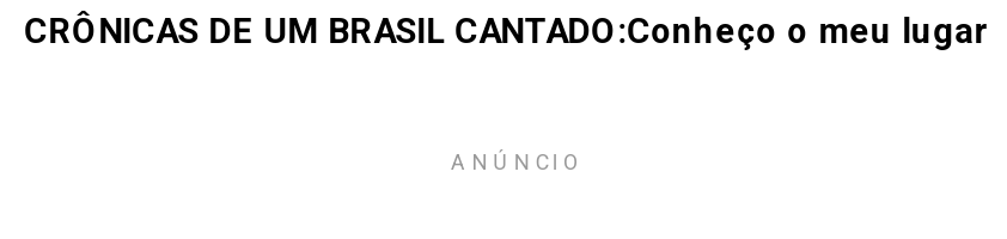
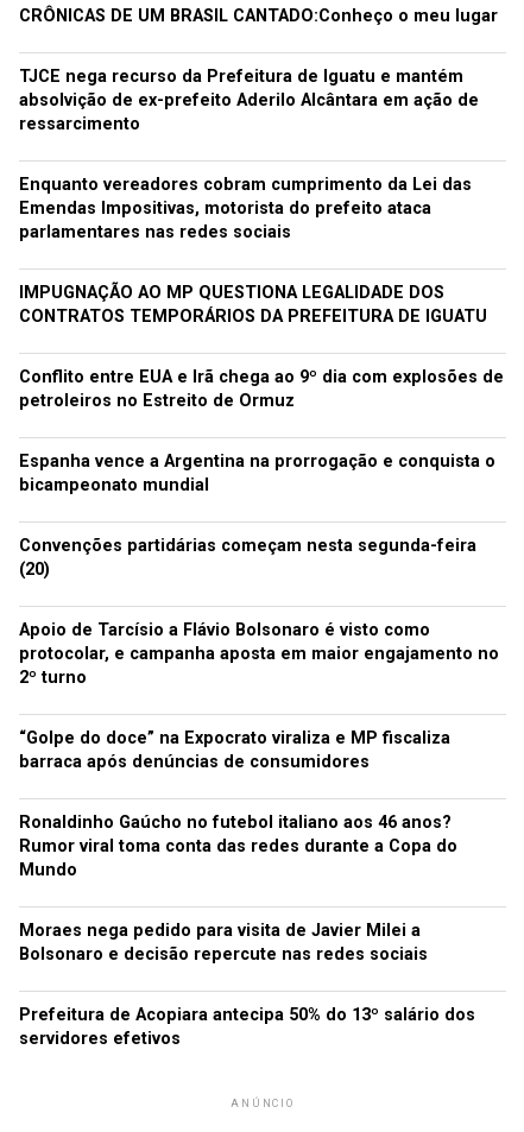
none -> [19,67,503,1049] TJCE nega recurso da Prefeitura de Iguatu e mantém | absolvição de ex-prefeito Aderilo Alcântara em ação de | ressarcimento | Enquanto vereadores cobram cumprimento da Lei das | Emendas Impositivas, motorista do prefeito ataca | parlamentares nas redes sociais | IMPUGNAÇÃO AO MP QUESTIONA LEGALIDADE DOS | CONTRATOS TEMPORÁRIOS DA PREFEITURA DE IGUATU | Conflito entre EUA e Irã chega ao 9º dia com explosões de | petroleiros no Estreito de Ormuz | Espanha vence a Argentina na prorrogação e conquista o | bicampeonato mundial | Convenções partidárias começam nesta segunda-feira | (20) | Apoio de Tarcísio a Flávio Bolsonaro é visto como | protocolar, e campanha aposta em maior engajamento no | 2º turno | “Golpe do doce” na Expocrato viraliza e MP fiscaliza | barraca após denúncias de consumidores | Ronaldinho Gaúcho no futebol italiano aos 46 anos? | Rumor viral toma conta das redes durante a Copa do | Mundo | Moraes nega pedido para visita de Javier Milei a | Bolsonaro e decisão repercute nas redes sociais | Prefeitura de Acopiara antecipa 50% do 13º salário dos | servidores efetivos

